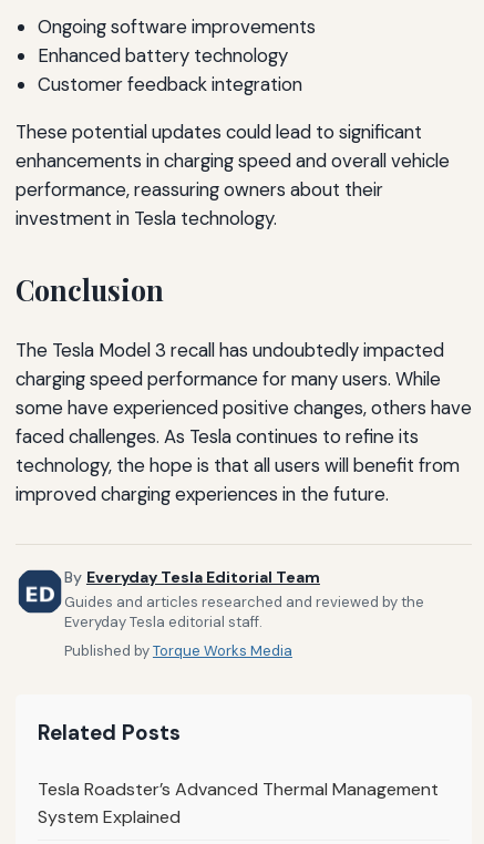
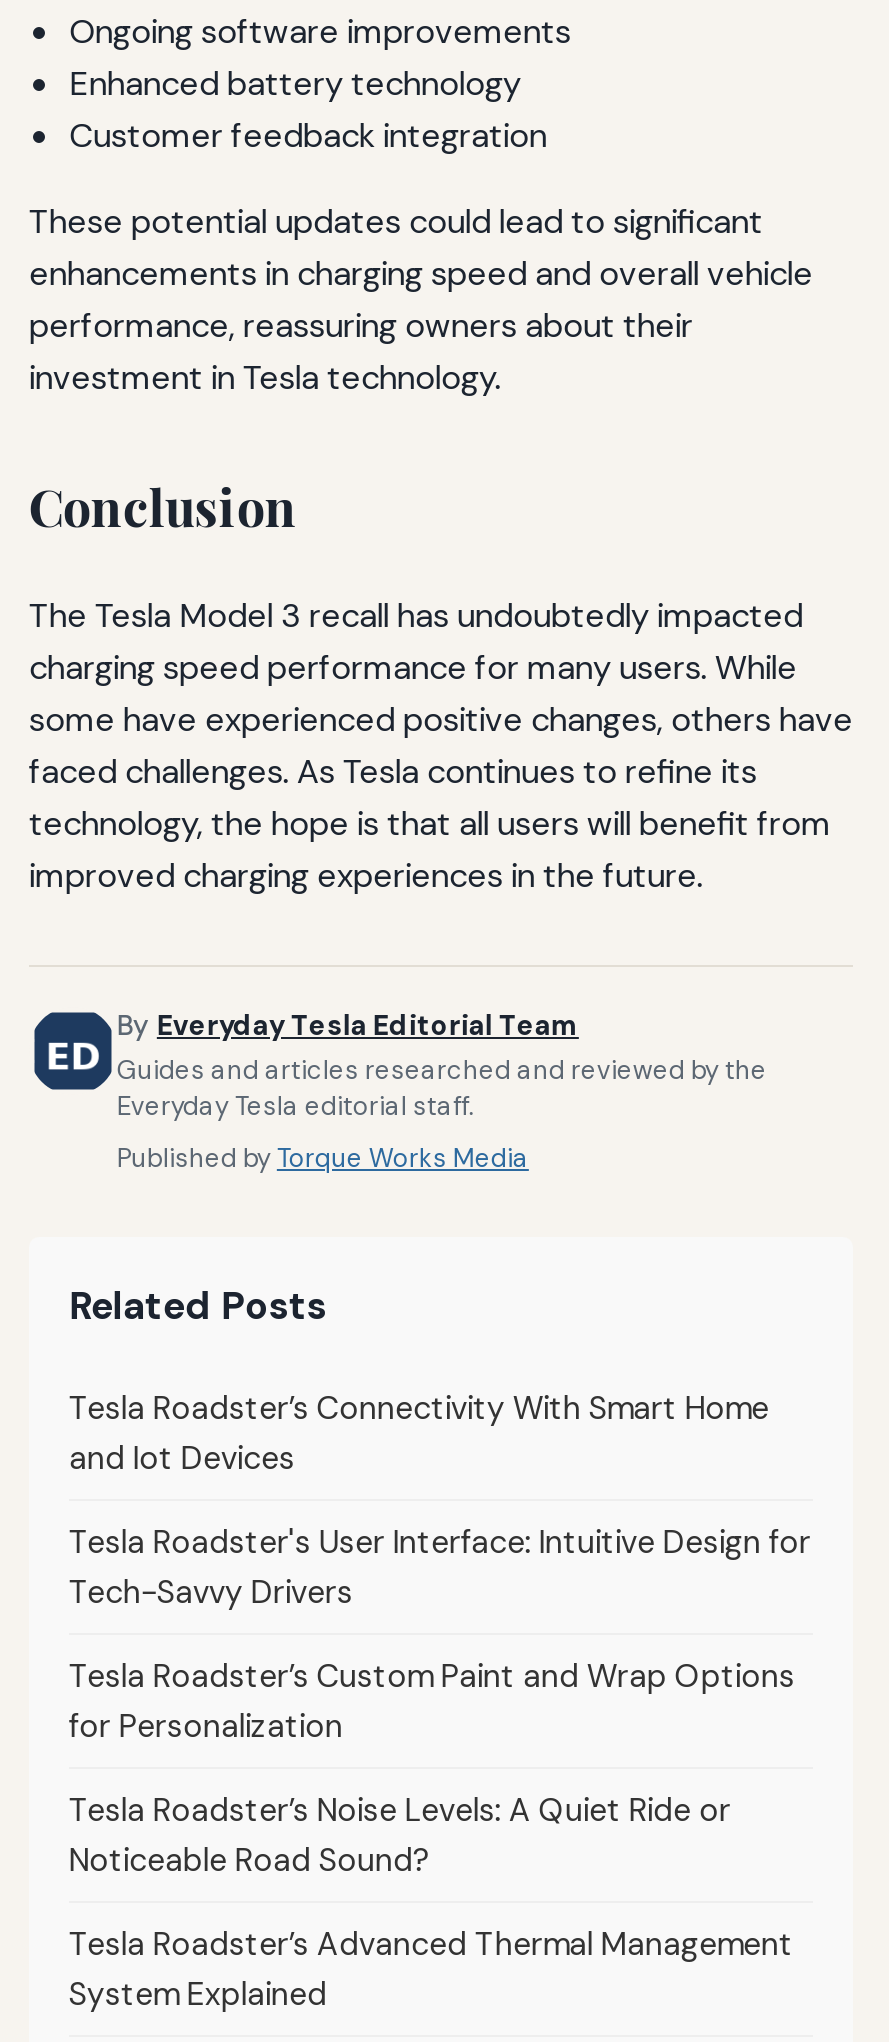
none -> [69,1388,811,1882] Tesla Roadster’s Connectivity With Smart Home | and Iot Devices | Tesla Roadster's User Interface: Intuitive Design for | Tech-Savvy Drivers | Tesla Roadster’s Custom Paint and Wrap Options | for Personalization | Tesla Roadster’s Noise Levels: A Quiet Ride or | Noticeable Road Sound?

